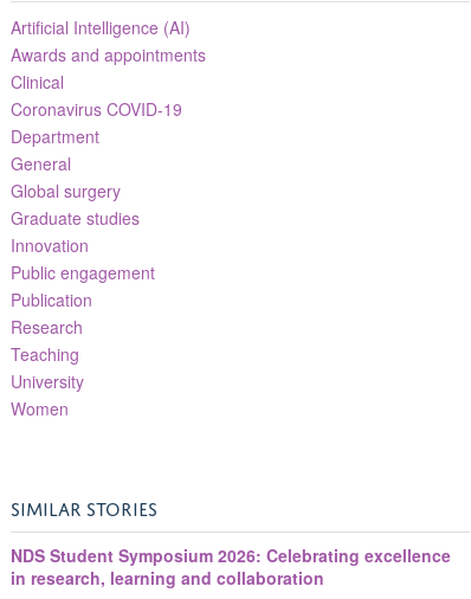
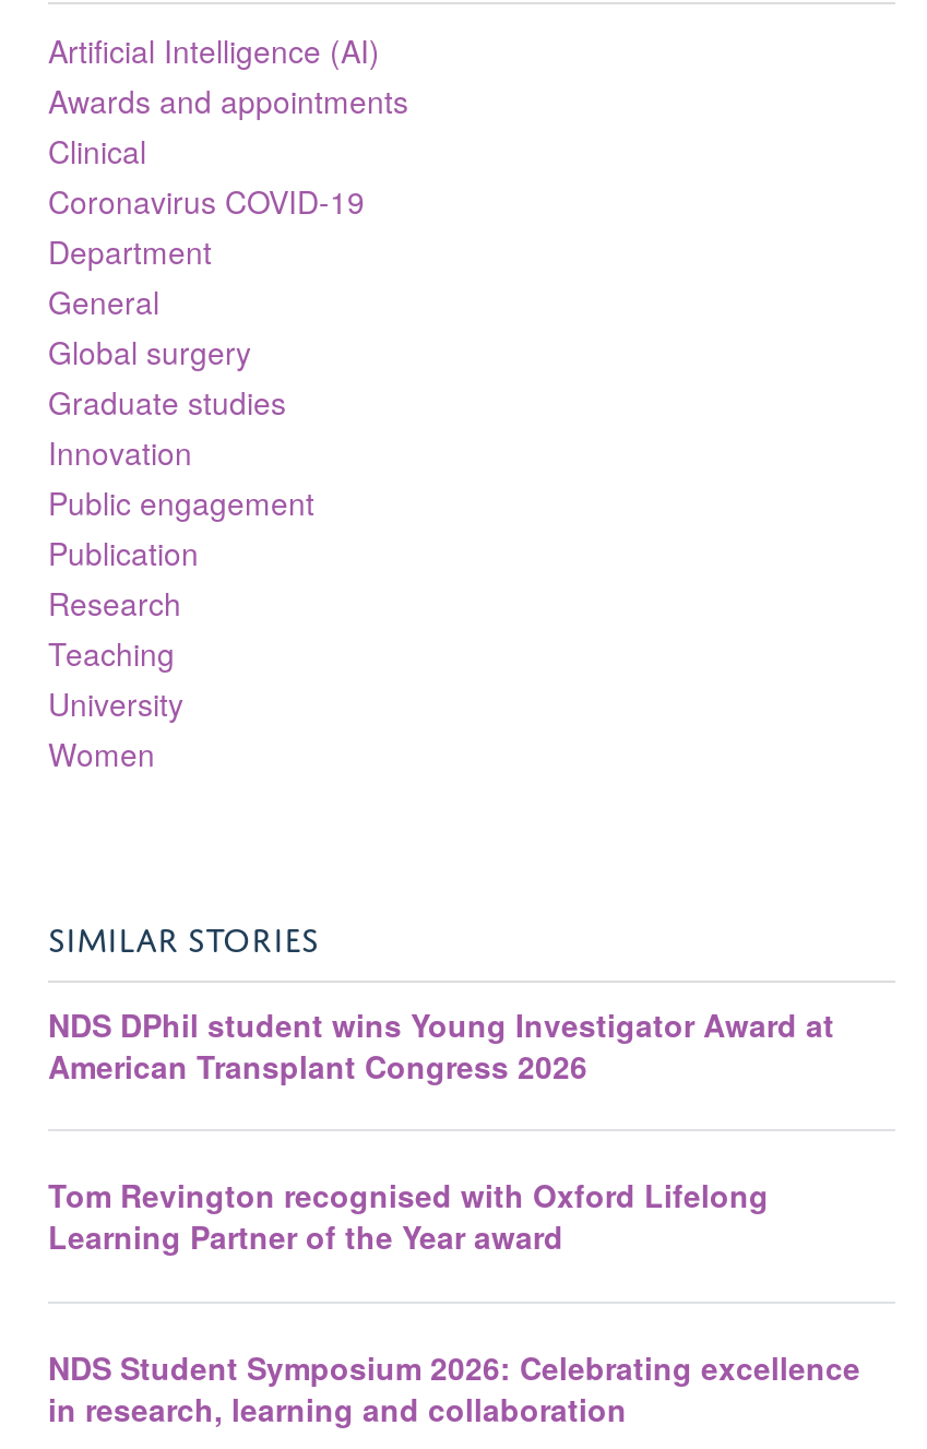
none -> [48,1001,834,1259] NDS DPhil student wins Young Investigator Award at | American Transplant Congress 2026 | Tom Revington recognised with Oxford Lifelong | Learning Partner of the Year award

